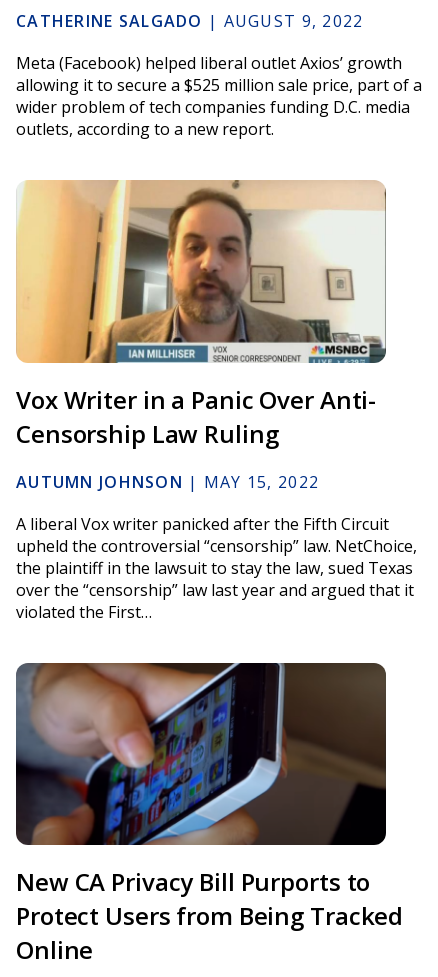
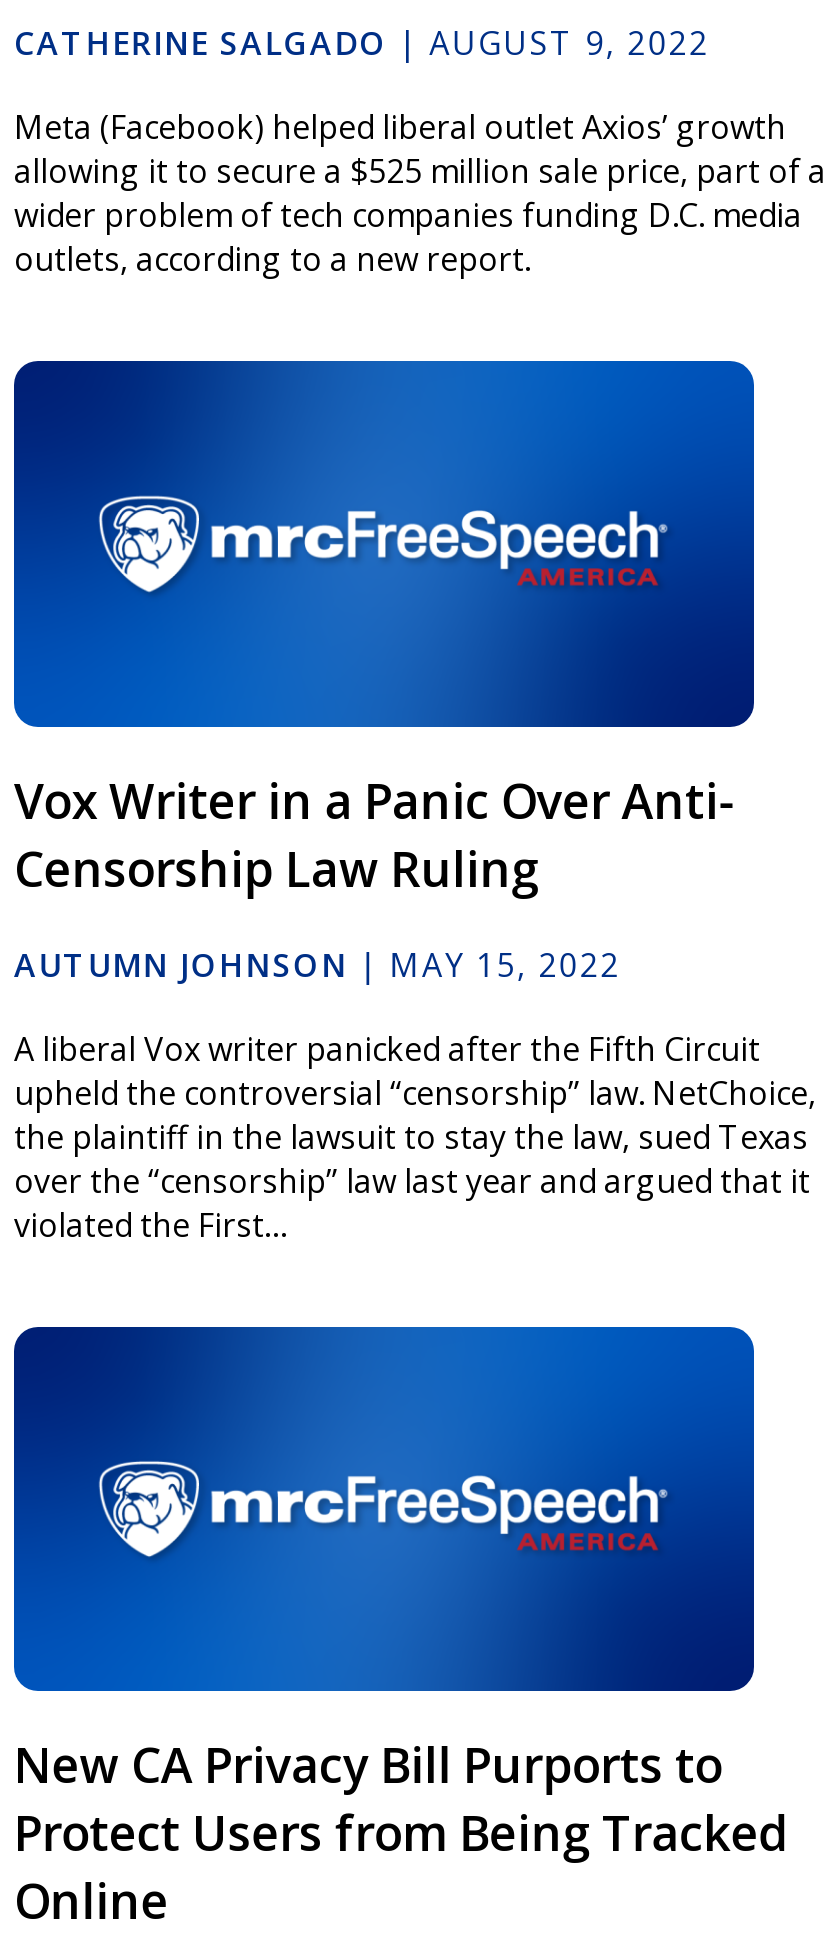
[15,179,387,364] [image] -> [12,359,756,729] [image]
[15,662,387,846] [image] -> [12,1325,756,1693] [image]

